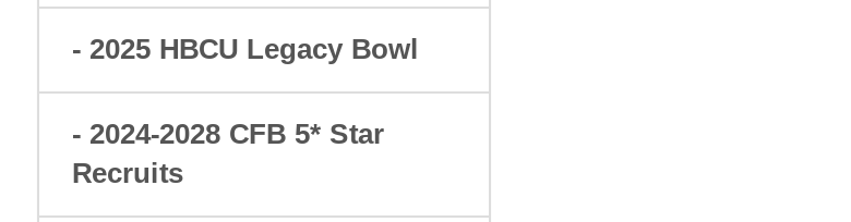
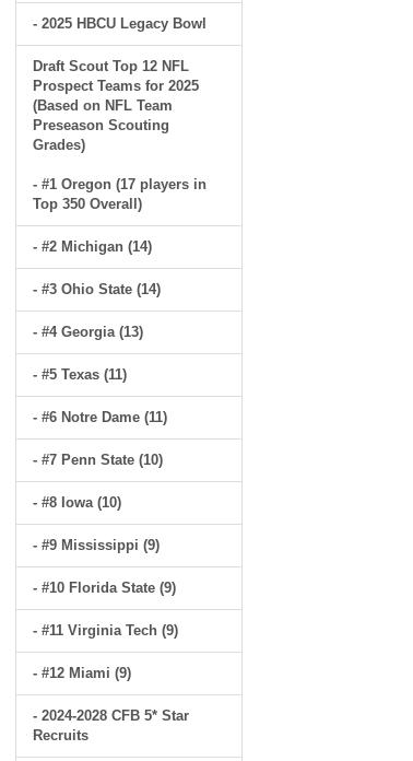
none -> [33,58,206,681] Draft Scout Top 12 NFL | Prospect Teams for 2025 | (Based on NFL Team | Preseason Scouting | Grades) | - #1 Oregon (17 players in | Top 350 Overall) | - #2 Michigan (14) | - #3 Ohio State (14) | - #4 Georgia (13) | - #5 Texas (11) | - #6 Notre Dame (11) | - #7 Penn State (10) | - #8 Iowa (10) | - #9 Mississippi (9) | - #10 Florida State (9) | - #11 Virginia Tech (9) | - #12 Miami (9)

